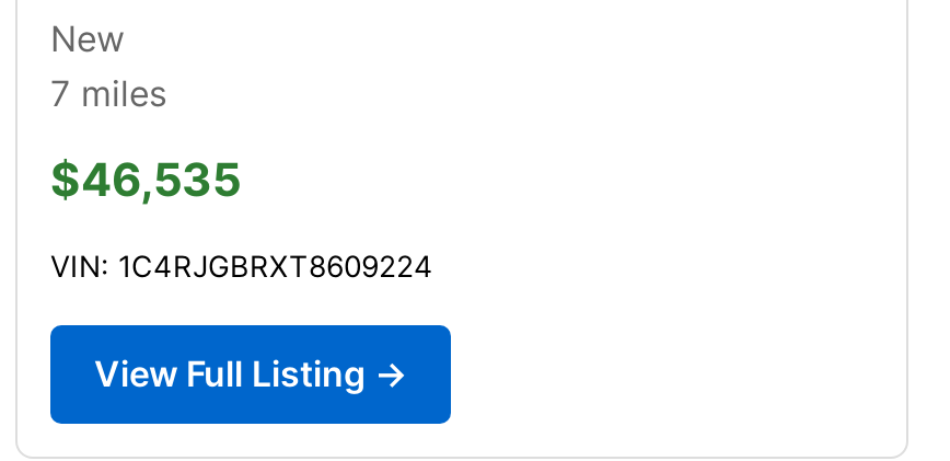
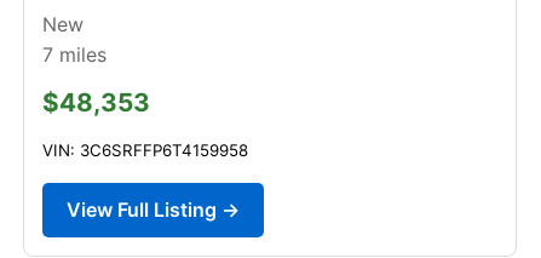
[50,152,241,207] $46,535 -> [42,87,150,117] $48,353
[50,248,433,283] VIN: 1C4RJGBRXT8609224 -> [42,140,248,160] VIN: 3C6SRFFP6T4159958

